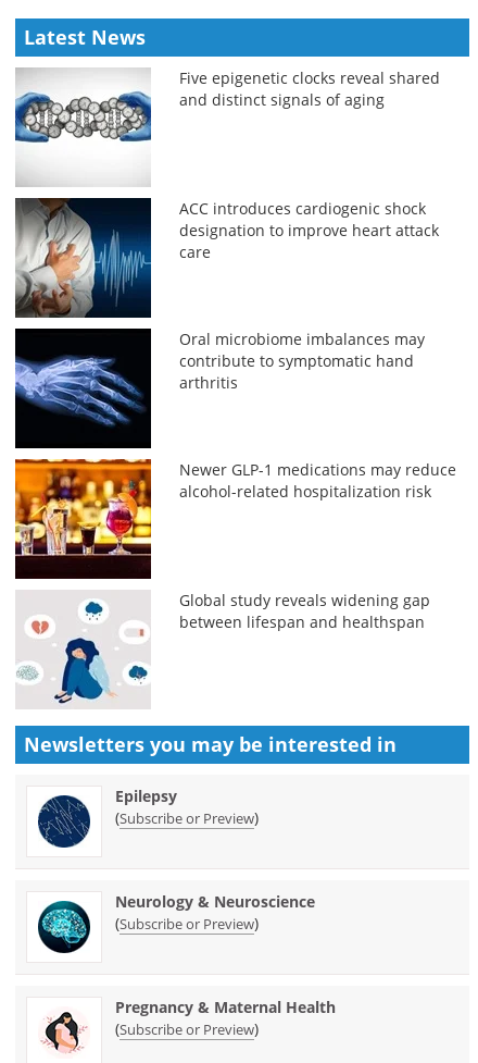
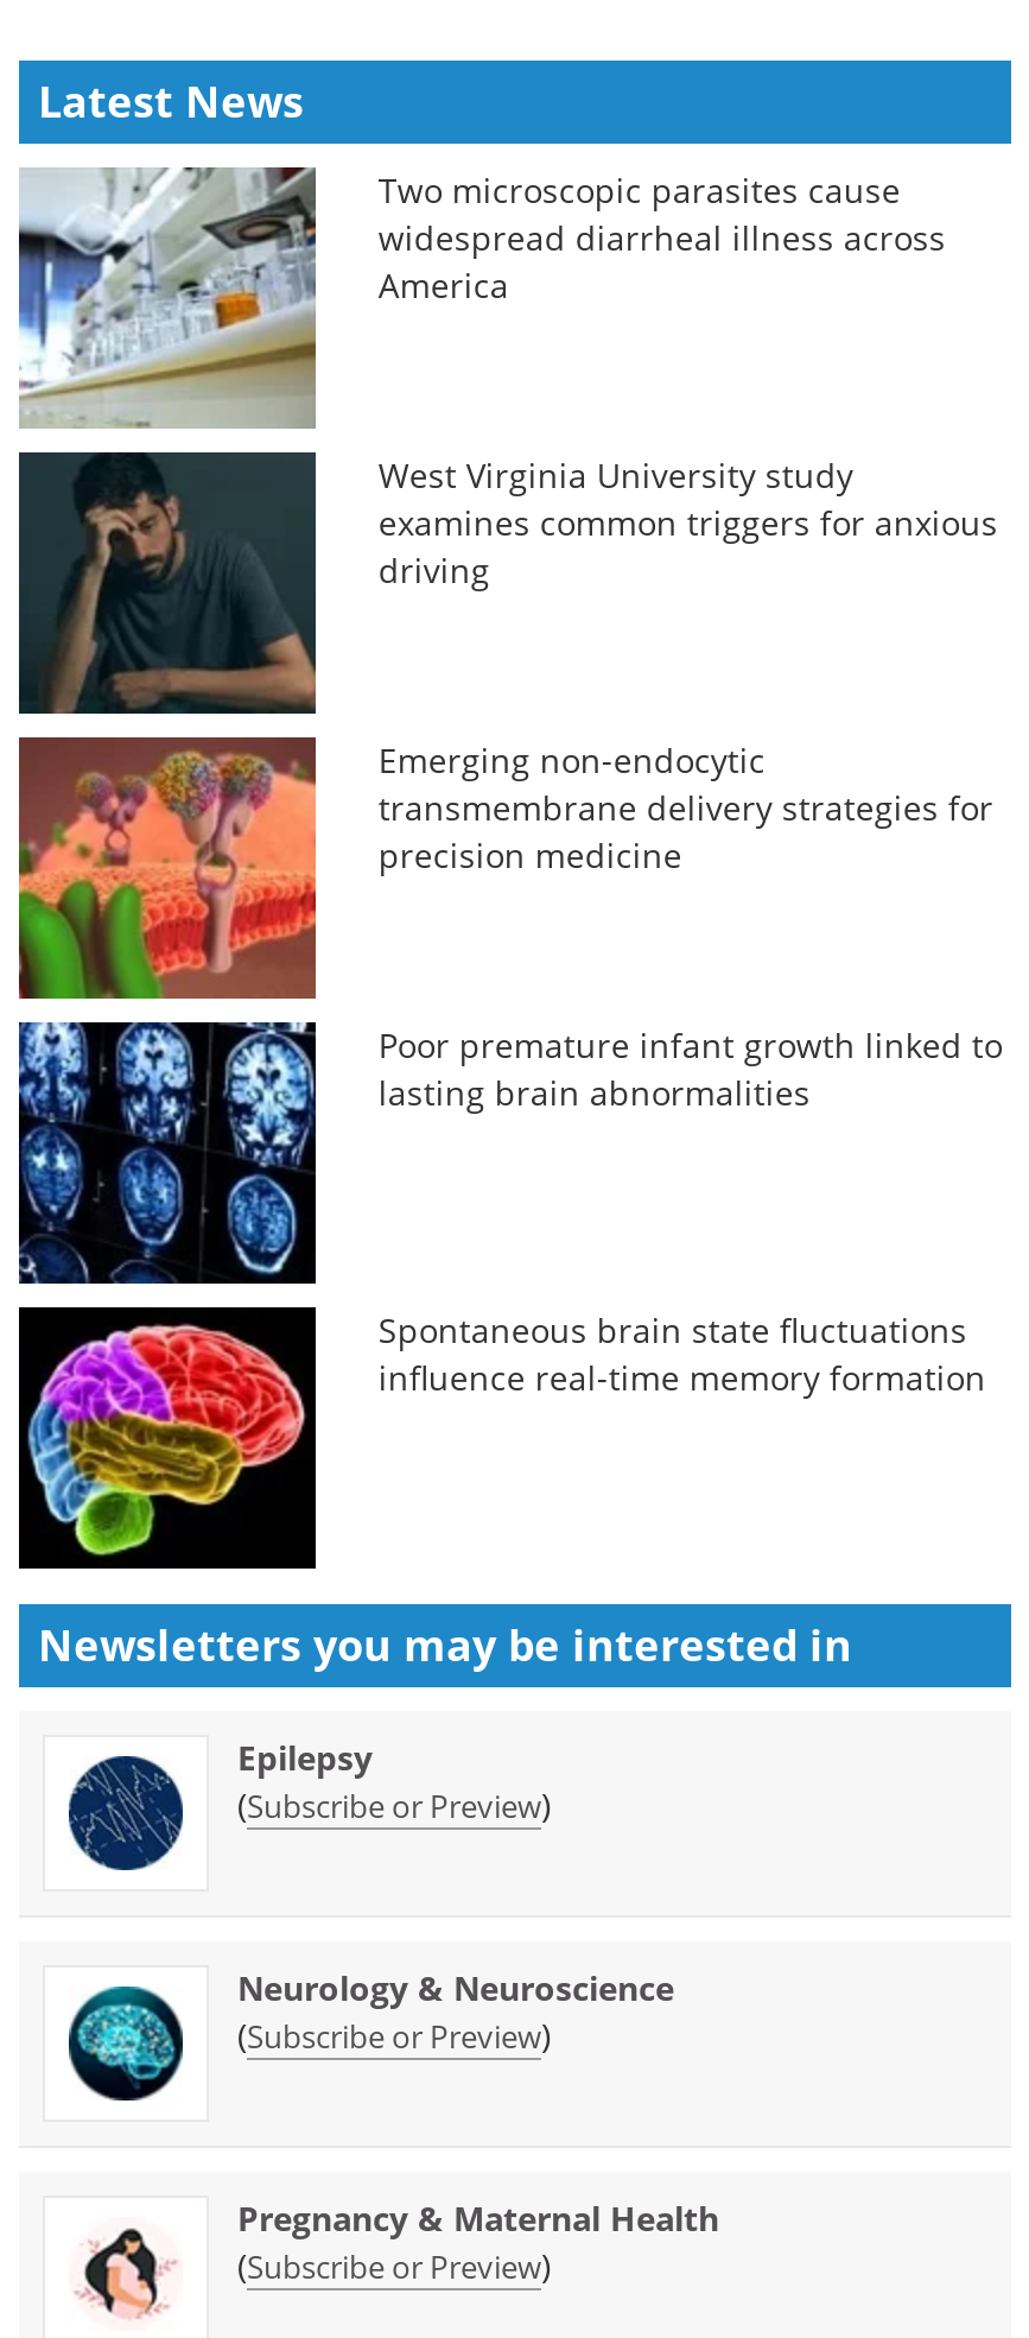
[15,67,440,186] [image] | Five epigenetic clocks reveal shared | and distinct signals of aging -> [17,165,945,429] [image] | Two microscopic parasites cause | widespread diarrheal illness across | America
[15,198,439,318] [image] | ACC introduces cardiogenic shock | designation to improve heart attack | care -> [17,452,998,714] [image] | West Virginia University study | examines common triggers for anxious | driving
[14,327,425,449] [image] | Oral microbiome imbalances may | contribute to symptomatic hand | arthritis -> [17,735,993,1001] [image] | Emerging non-endocytic | transmembrane delivery strategies for | precision medicine
[14,458,457,579] [image] | Newer GLP-1 medications may reduce | alcohol-related hospitalization risk -> [17,1020,1002,1286] [image] | Poor premature infant growth linked to | lasting brain abnormalities
[15,590,431,709] [image] | Global study reveals widening gap | between lifespan and healthspan -> [17,1305,986,1571] [image] | Spontaneous brain state fluctuations | influence real-time memory formation

